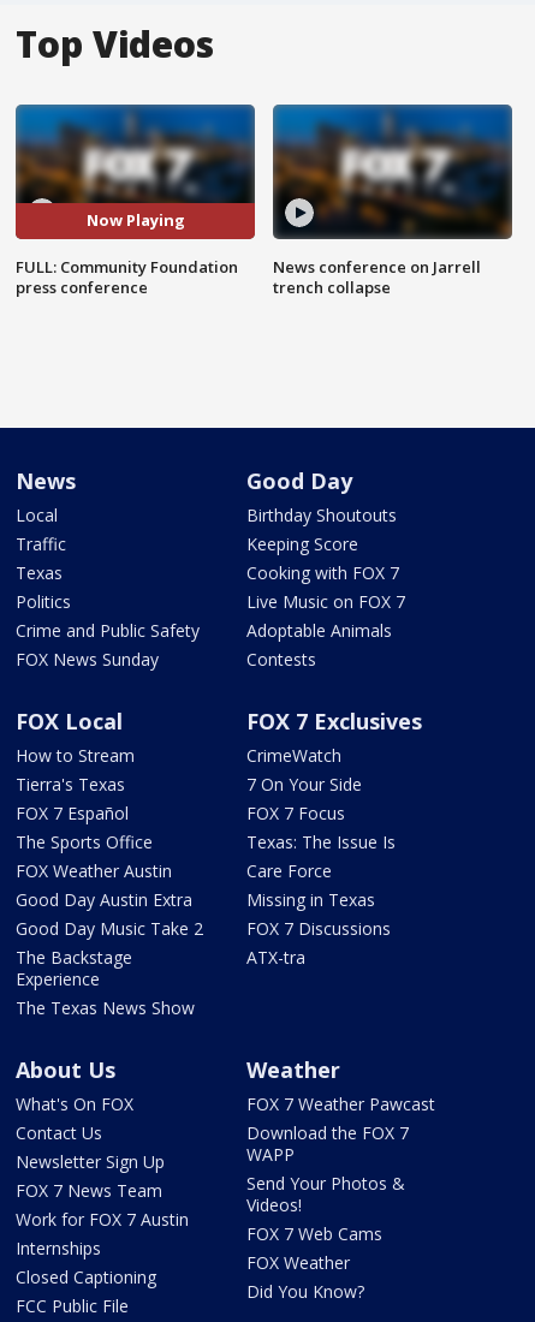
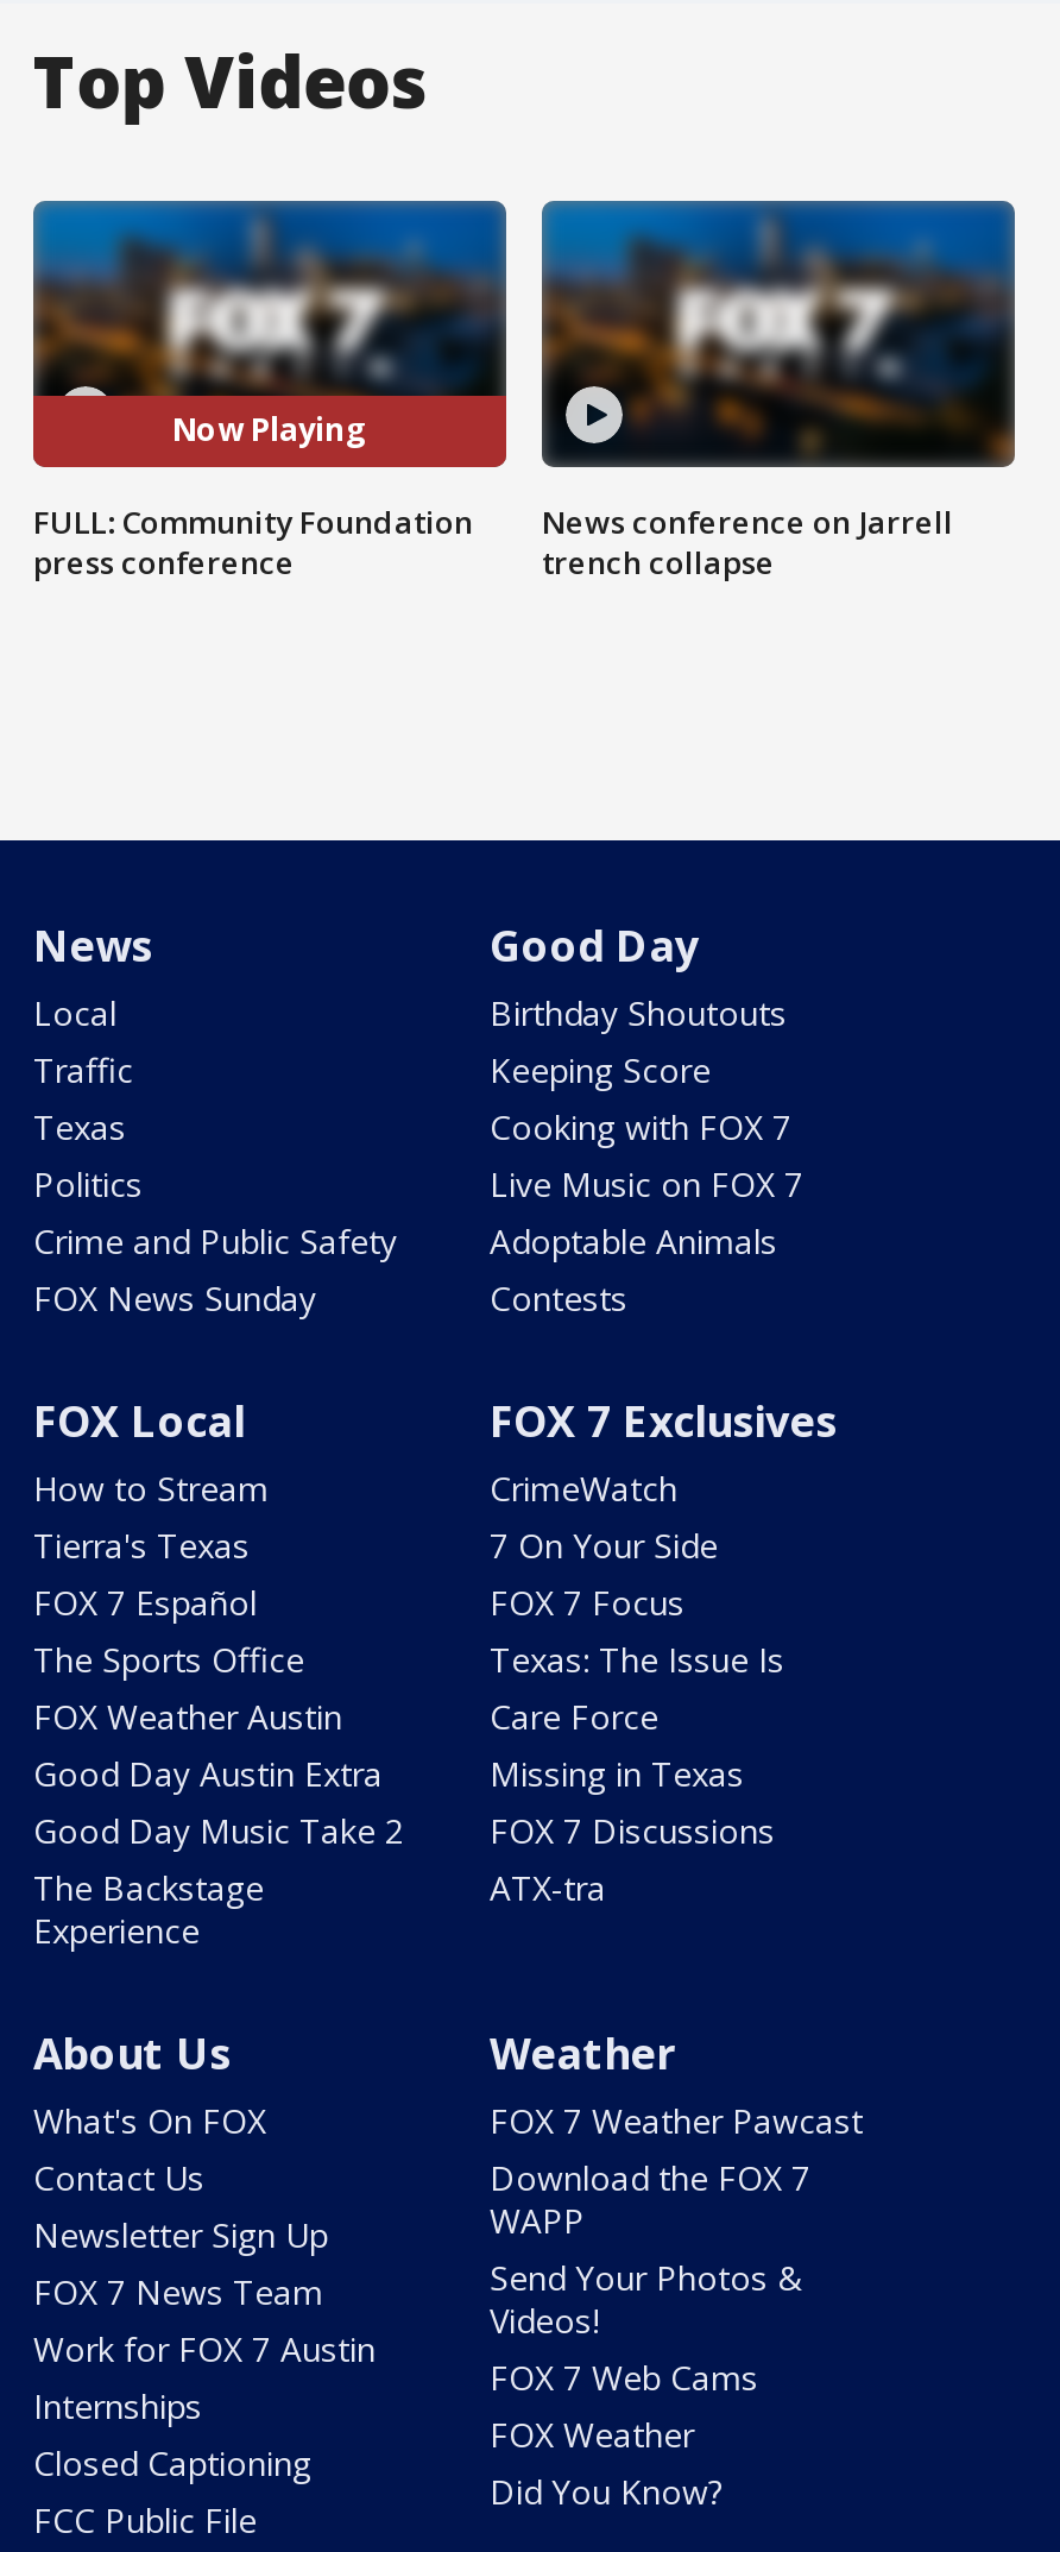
[16,996,195,1019] The Texas News Show -> none

